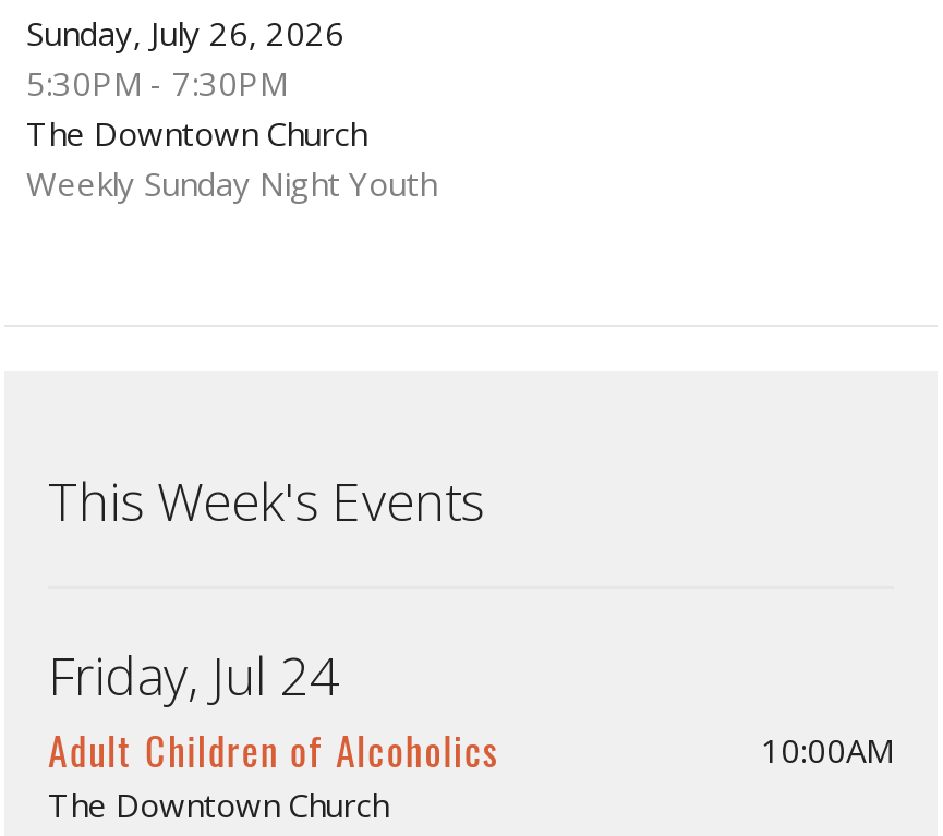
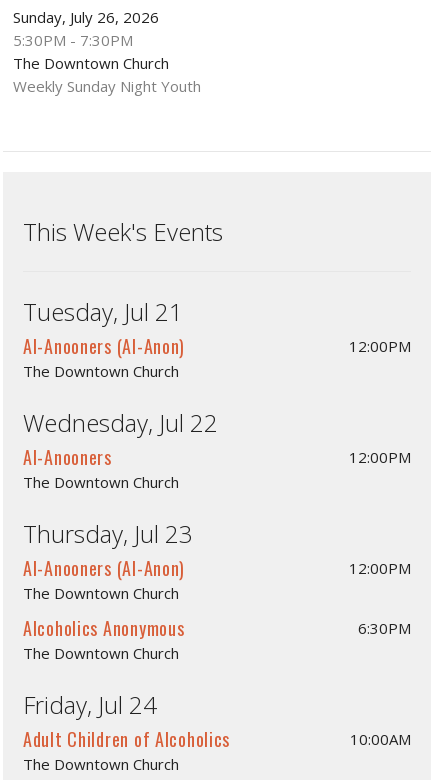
none -> [23,295,411,663] Tuesday, Jul 21 | Al-Anooners (Al-Anon) | 12:00PM | The Downtown Church | Wednesday, Jul 22 | Al-Anooners | 12:00PM | The Downtown Church | Thursday, Jul 23 | Al-Anooners (Al-Anon) | 12:00PM | The Downtown Church | Alcoholics Anonymous | 6:30PM | The Downtown Church

